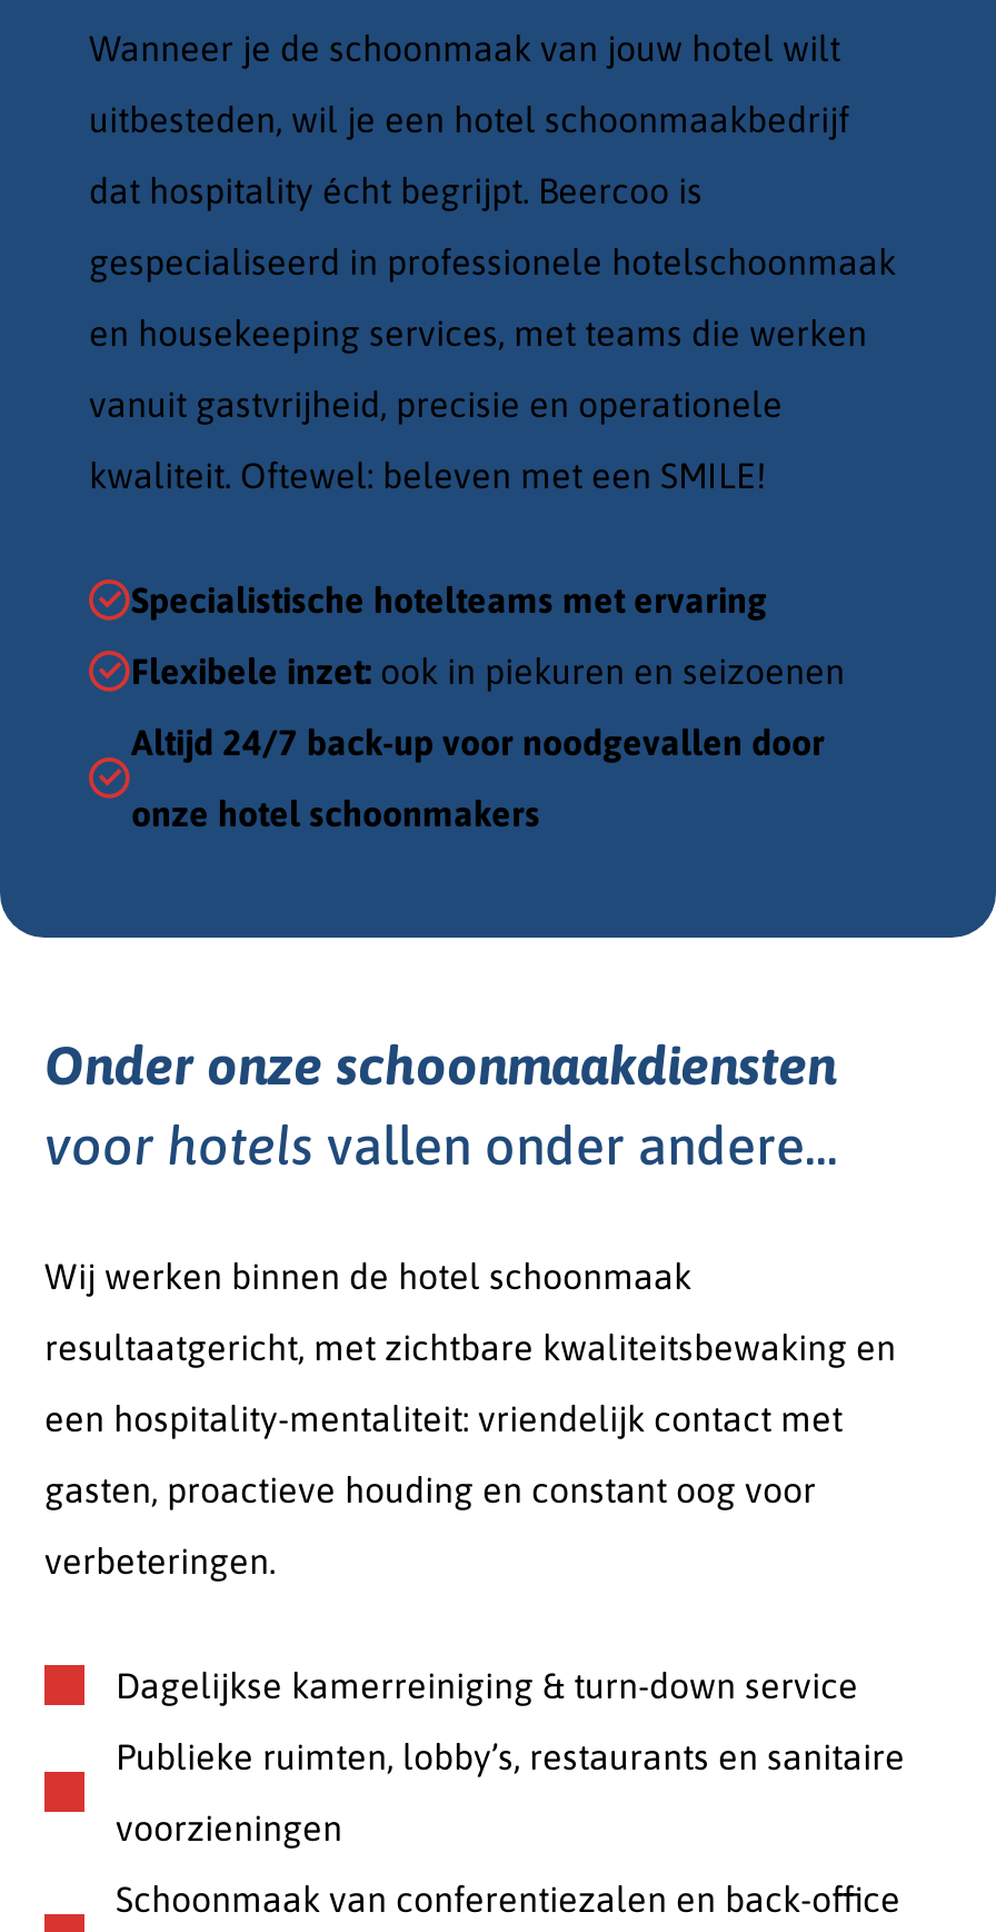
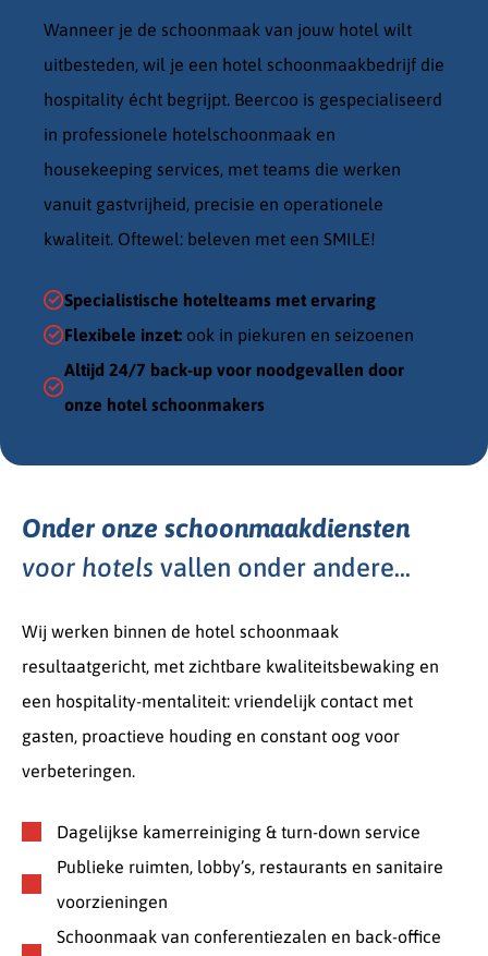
[89,99,849,139] uitbesteden, wil je een hotel schoonmaakbedrijf -> [44,55,444,74] uitbesteden, wil je een hotel schoonmaakbedrijf die
[89,170,703,210] dat hospitality écht begrijpt. Beercoo is -> [44,89,442,109] hospitality écht begrijpt. Beercoo is gespecialiseerd
[89,241,896,281] gespecialiseerd in professionele hotelschoonmaak -> [44,124,335,144] in professionele hotelschoonmaak en
[89,313,867,353] en housekeeping services, met teams die werken -> [44,159,401,179] housekeeping services, met teams die werken

